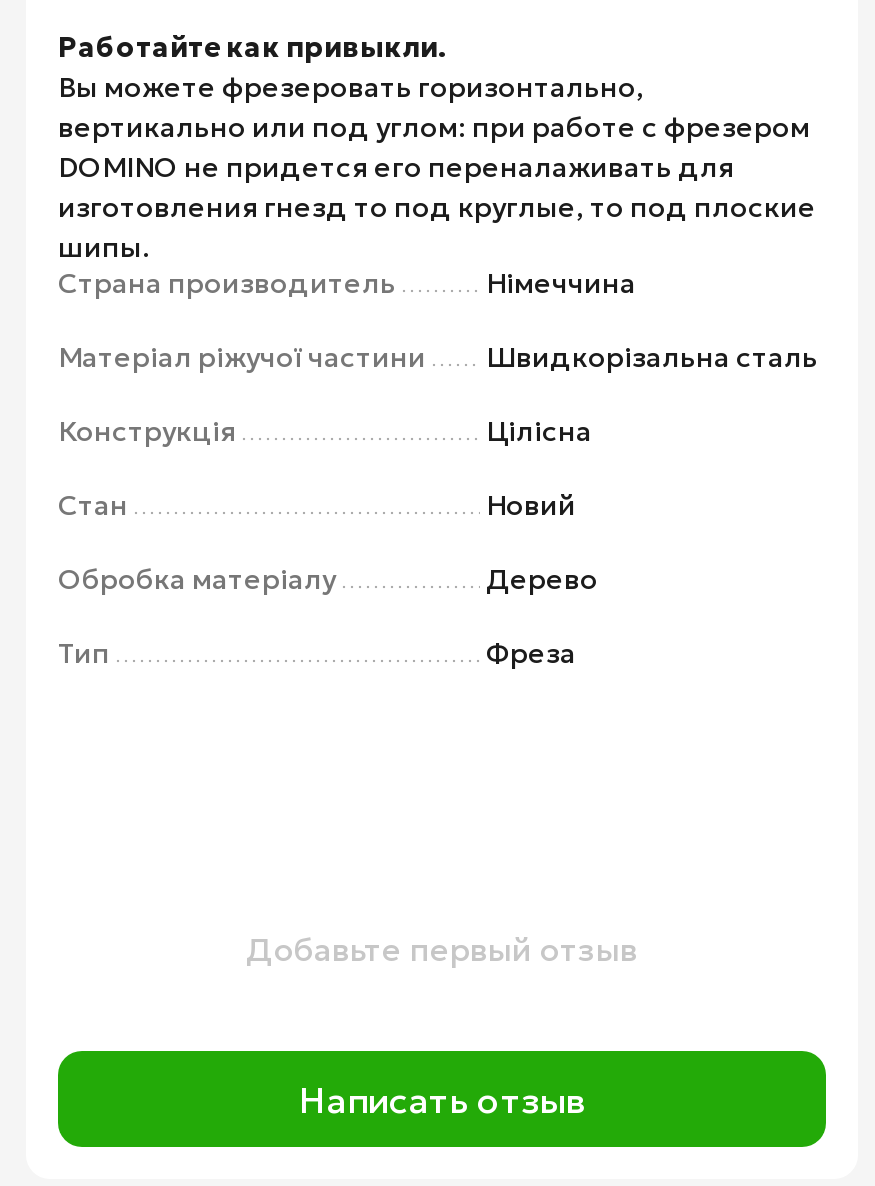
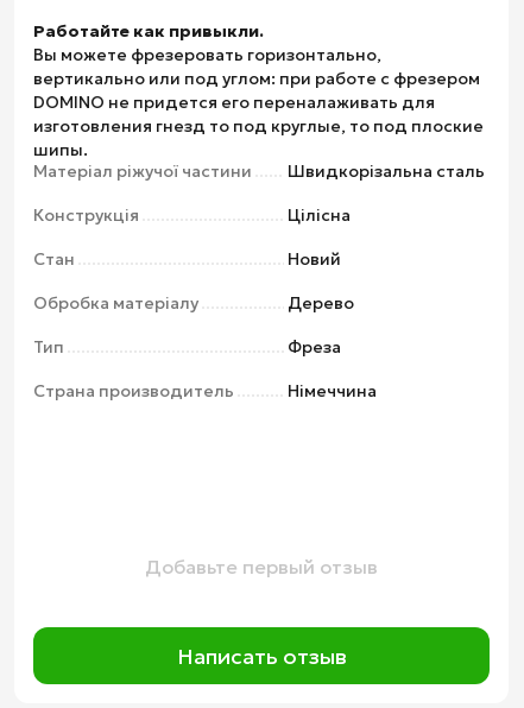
moved [58,265,636,301] -> [33,380,377,402]: Страна производитель | Німеччина
moved [58,339,818,671] -> [33,160,485,358]: Матеріал ріжучої частини | Швидкорізальна сталь | Конструкція | ... | Тип | Фреза

